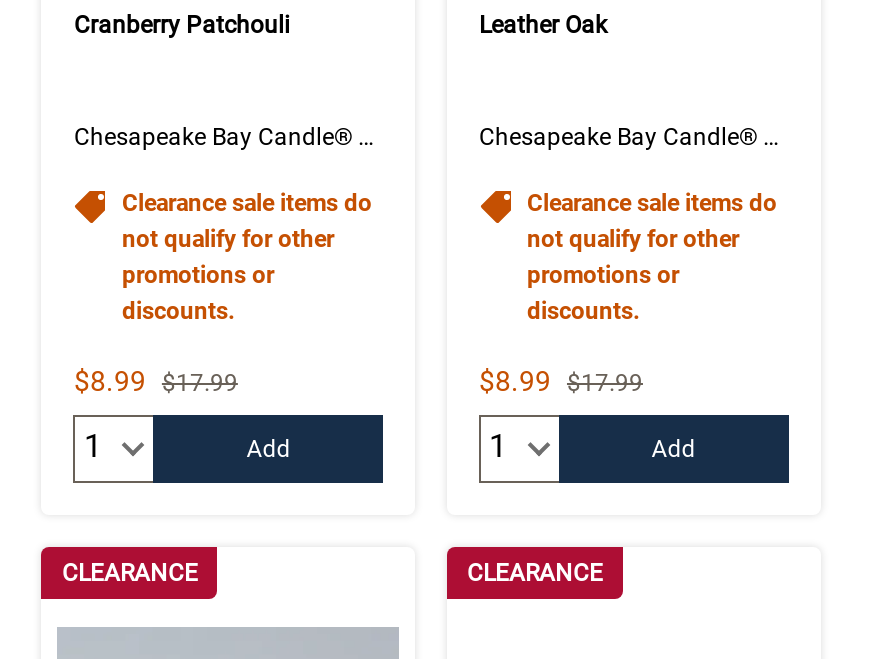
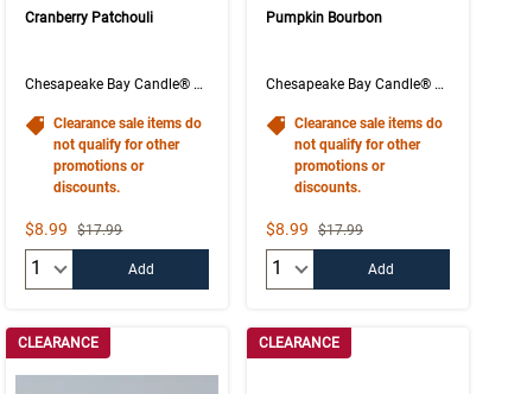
[479,11,607,39] Leather Oak -> [266,9,382,26] Pumpkin Bourbon

